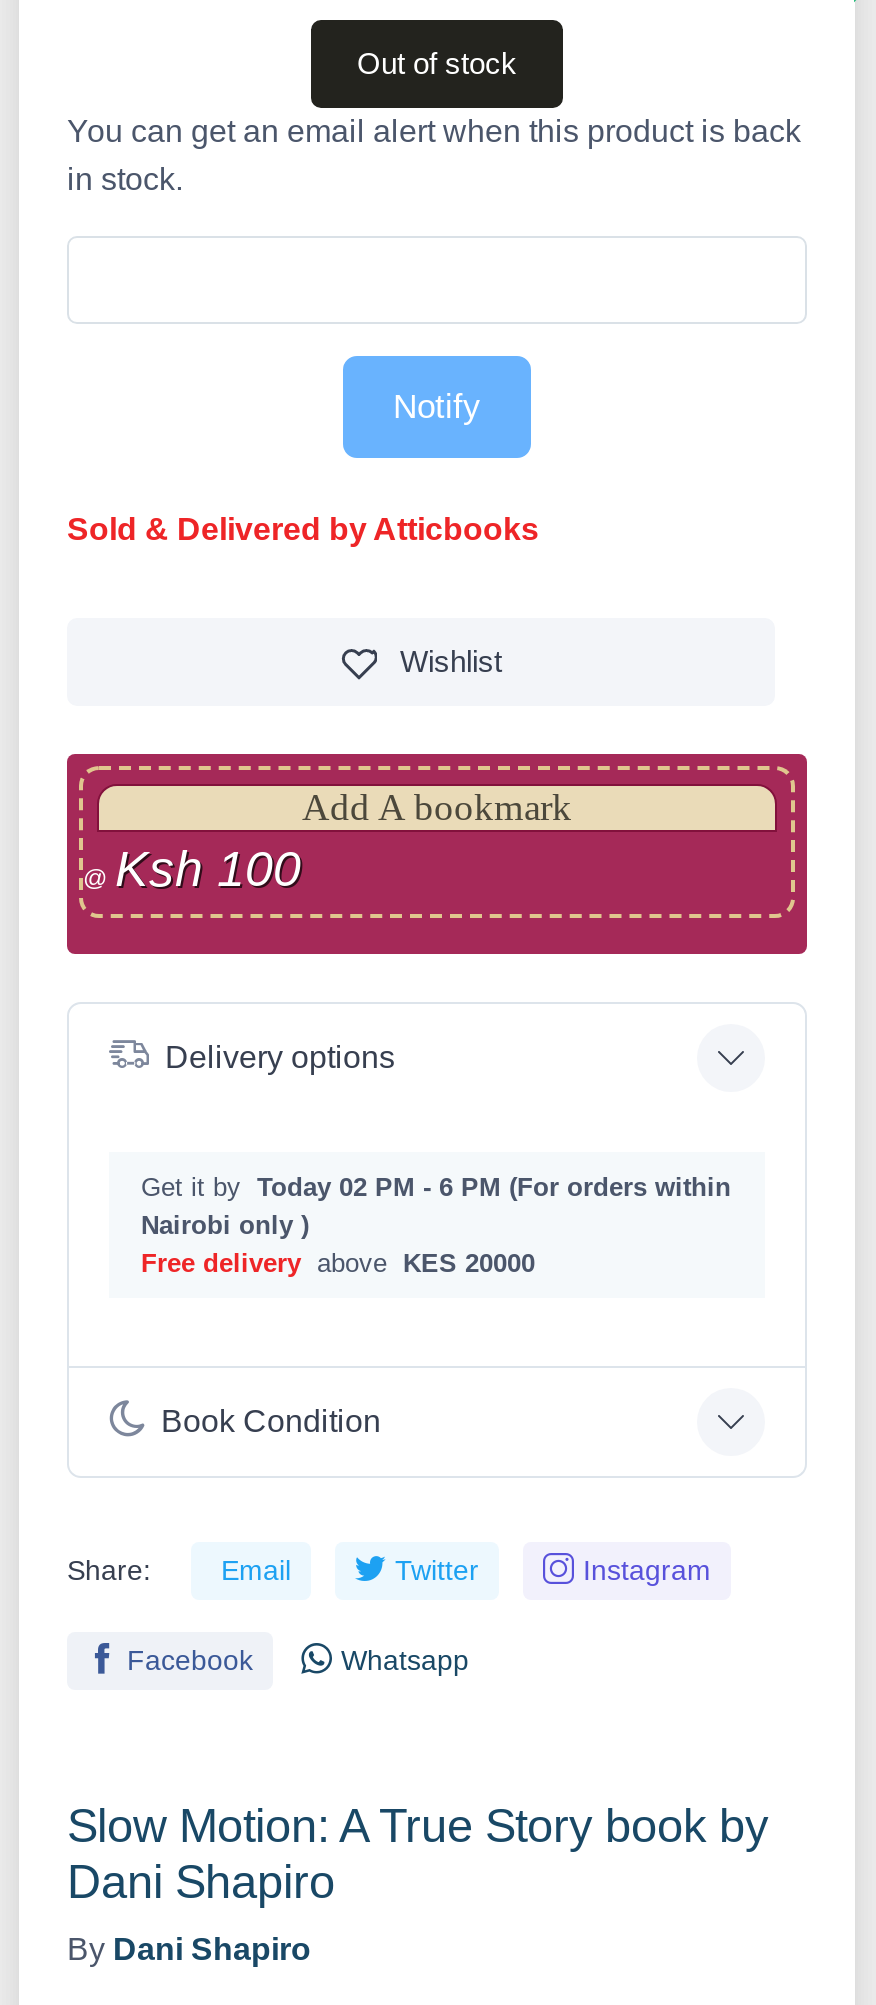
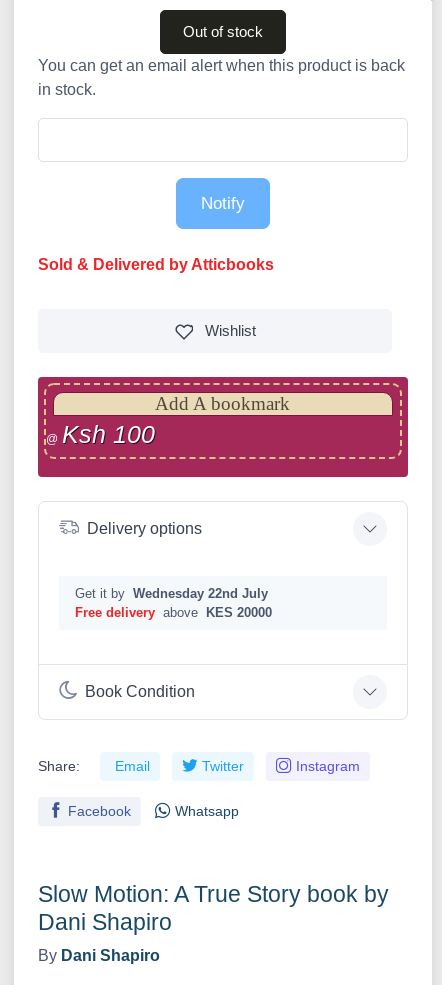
[141,1171,731,1239] Get it by Today 02 PM - 6 PM (For orders within | Nairobi only ) -> [75,586,268,601] Get it by Wednesday 22nd July

